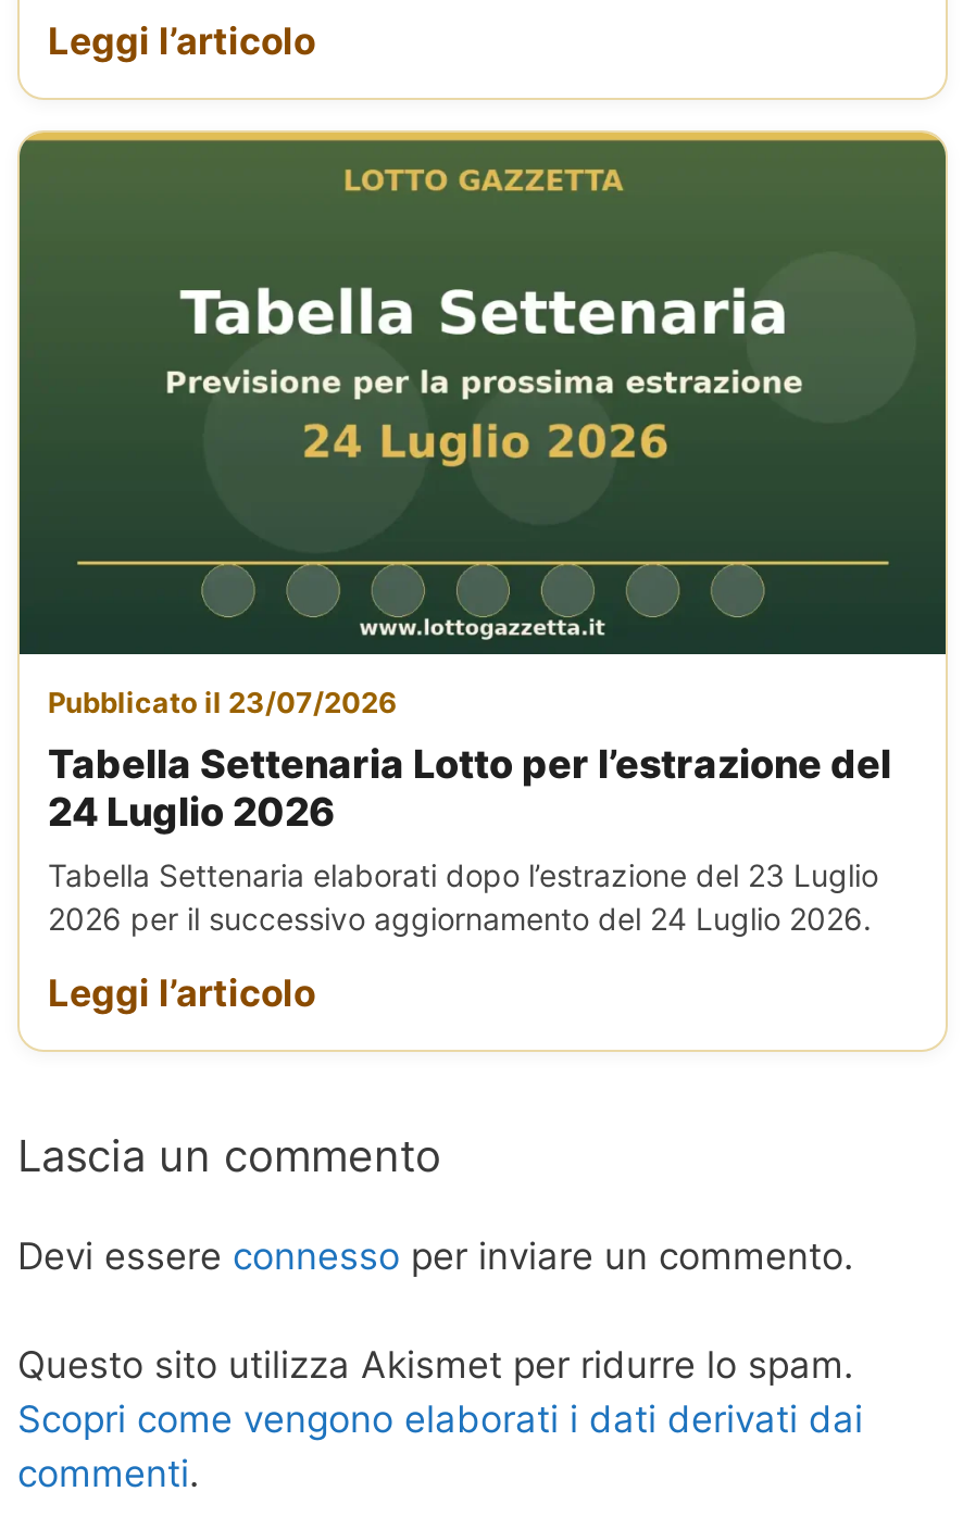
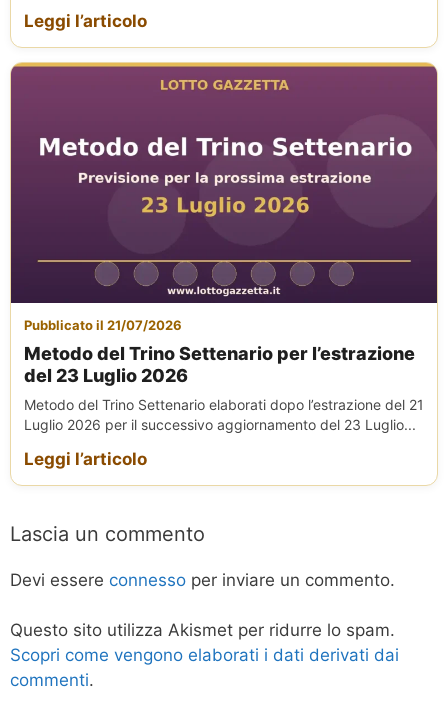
[20,141,946,719] [image] | Pubblicato il 23/07/2026 -> [11,67,437,333] [image] | Pubblicato il 21/07/2026
[48,740,891,834] Tabella Settenaria Lotto per l’estrazione del | 24 Luglio 2026 -> [24,343,415,386] Metodo del Trino Settenario per l’estrazione | del 23 Luglio 2026
[48,855,878,936] Tabella Settenaria elaborati dopo l’estrazione del 23 Luglio | 2026 per il successivo aggiornamento del 24 Luglio 2026. -> [24,396,424,433] Metodo del Trino Settenario elaborati dopo l’estrazione del 21 | Luglio 2026 per il successivo aggiornamento del 23 Luglio...

